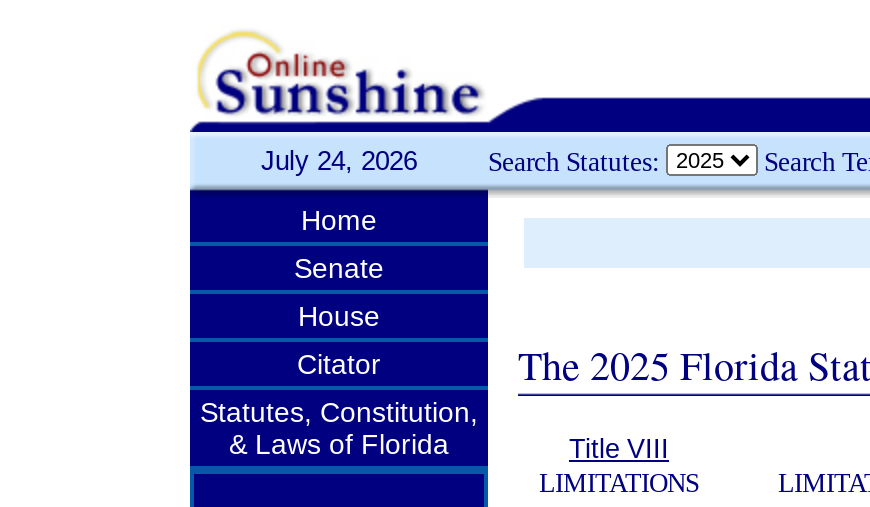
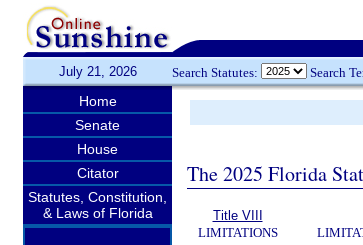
[261,146,417,176] July 24, 2026 -> [58,64,136,79] July 21, 2026

